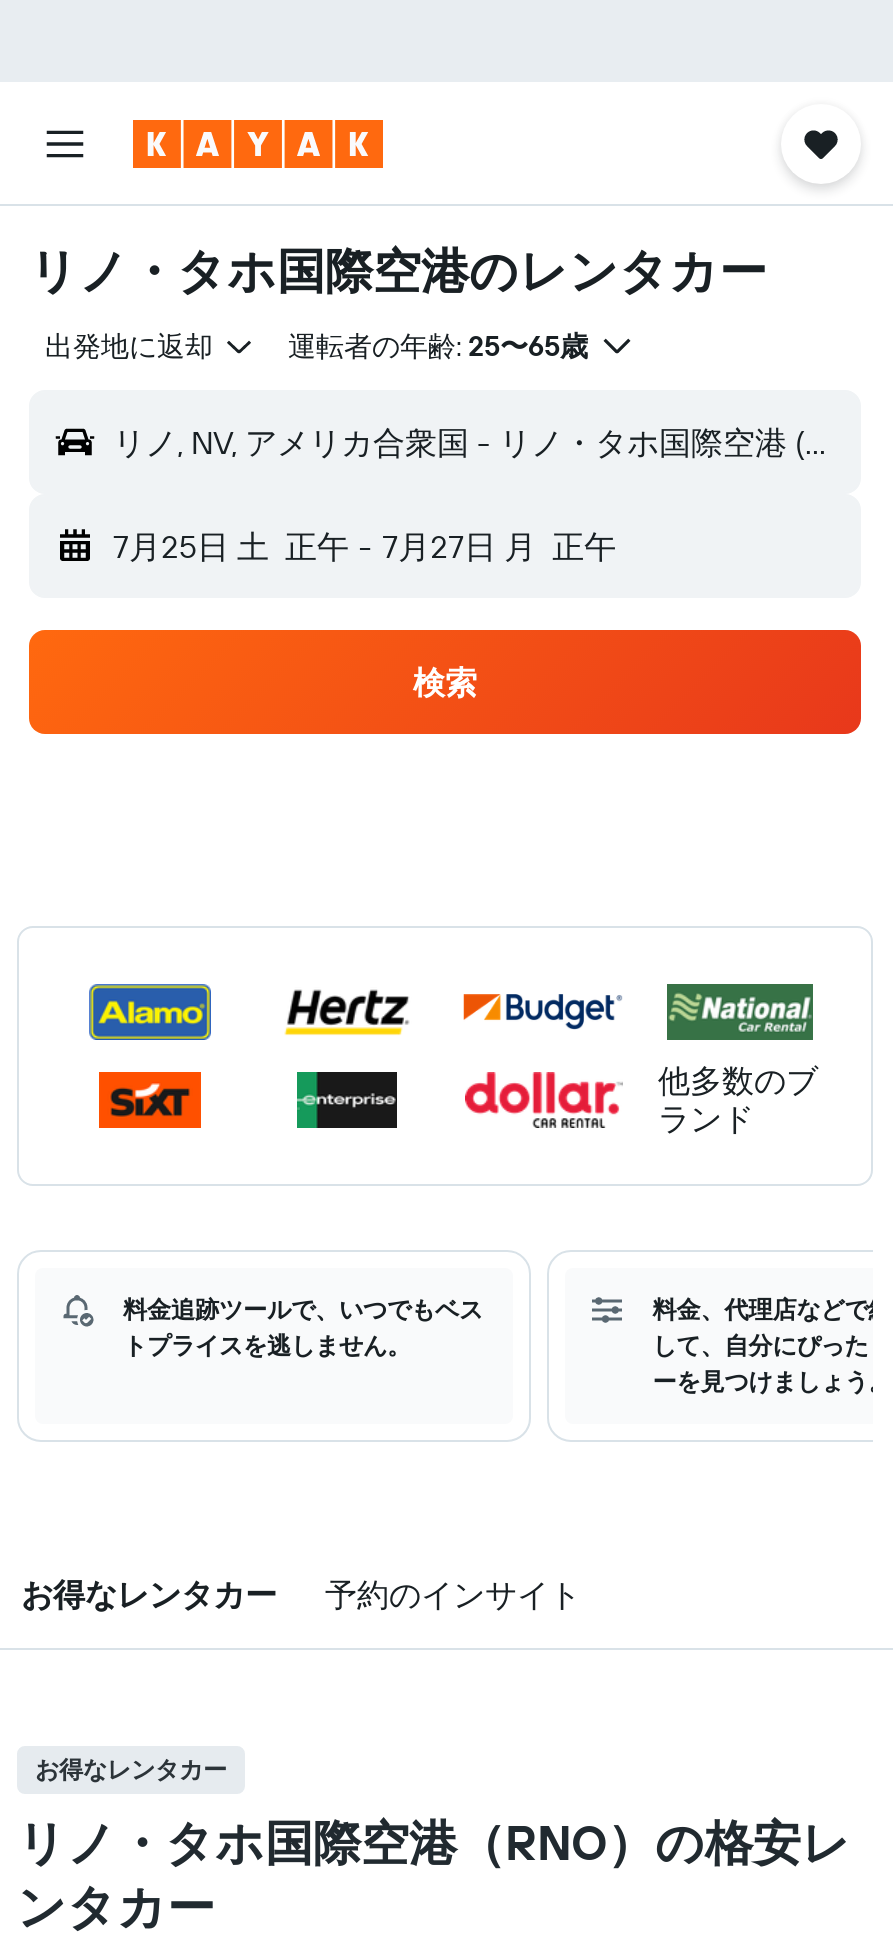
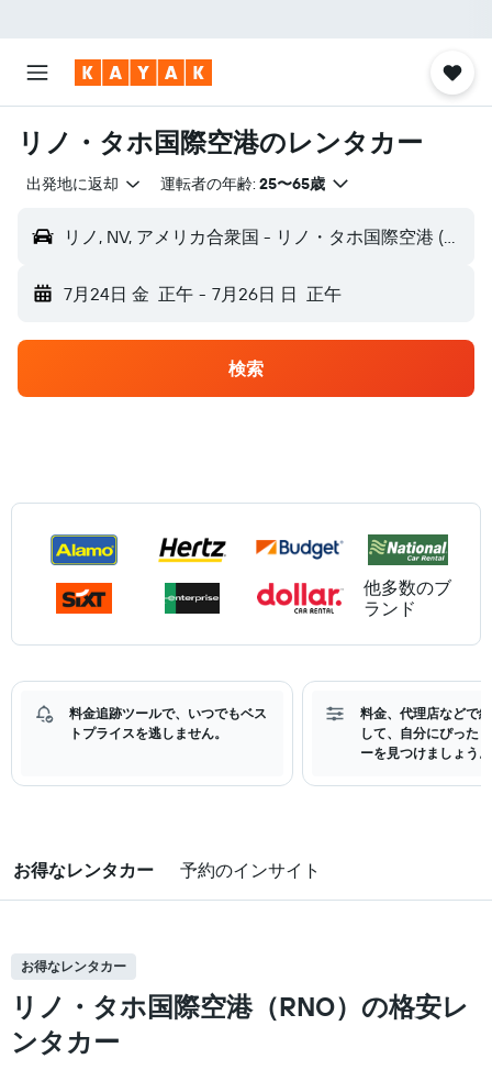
[113,526,616,566] 7月25日 土 正午 - 7月27日 月 正午 -> [64,283,341,305] 7月24日 金 正午 - 7月26日 日 正午

